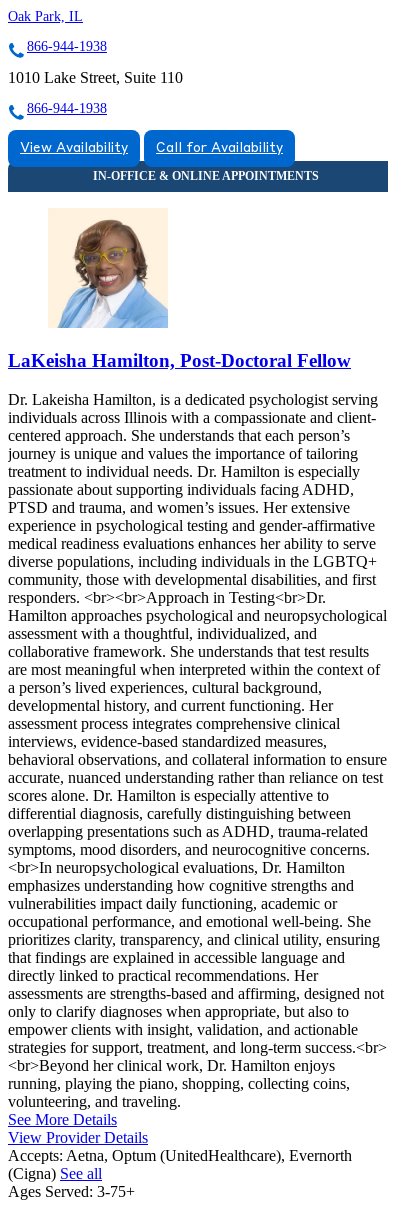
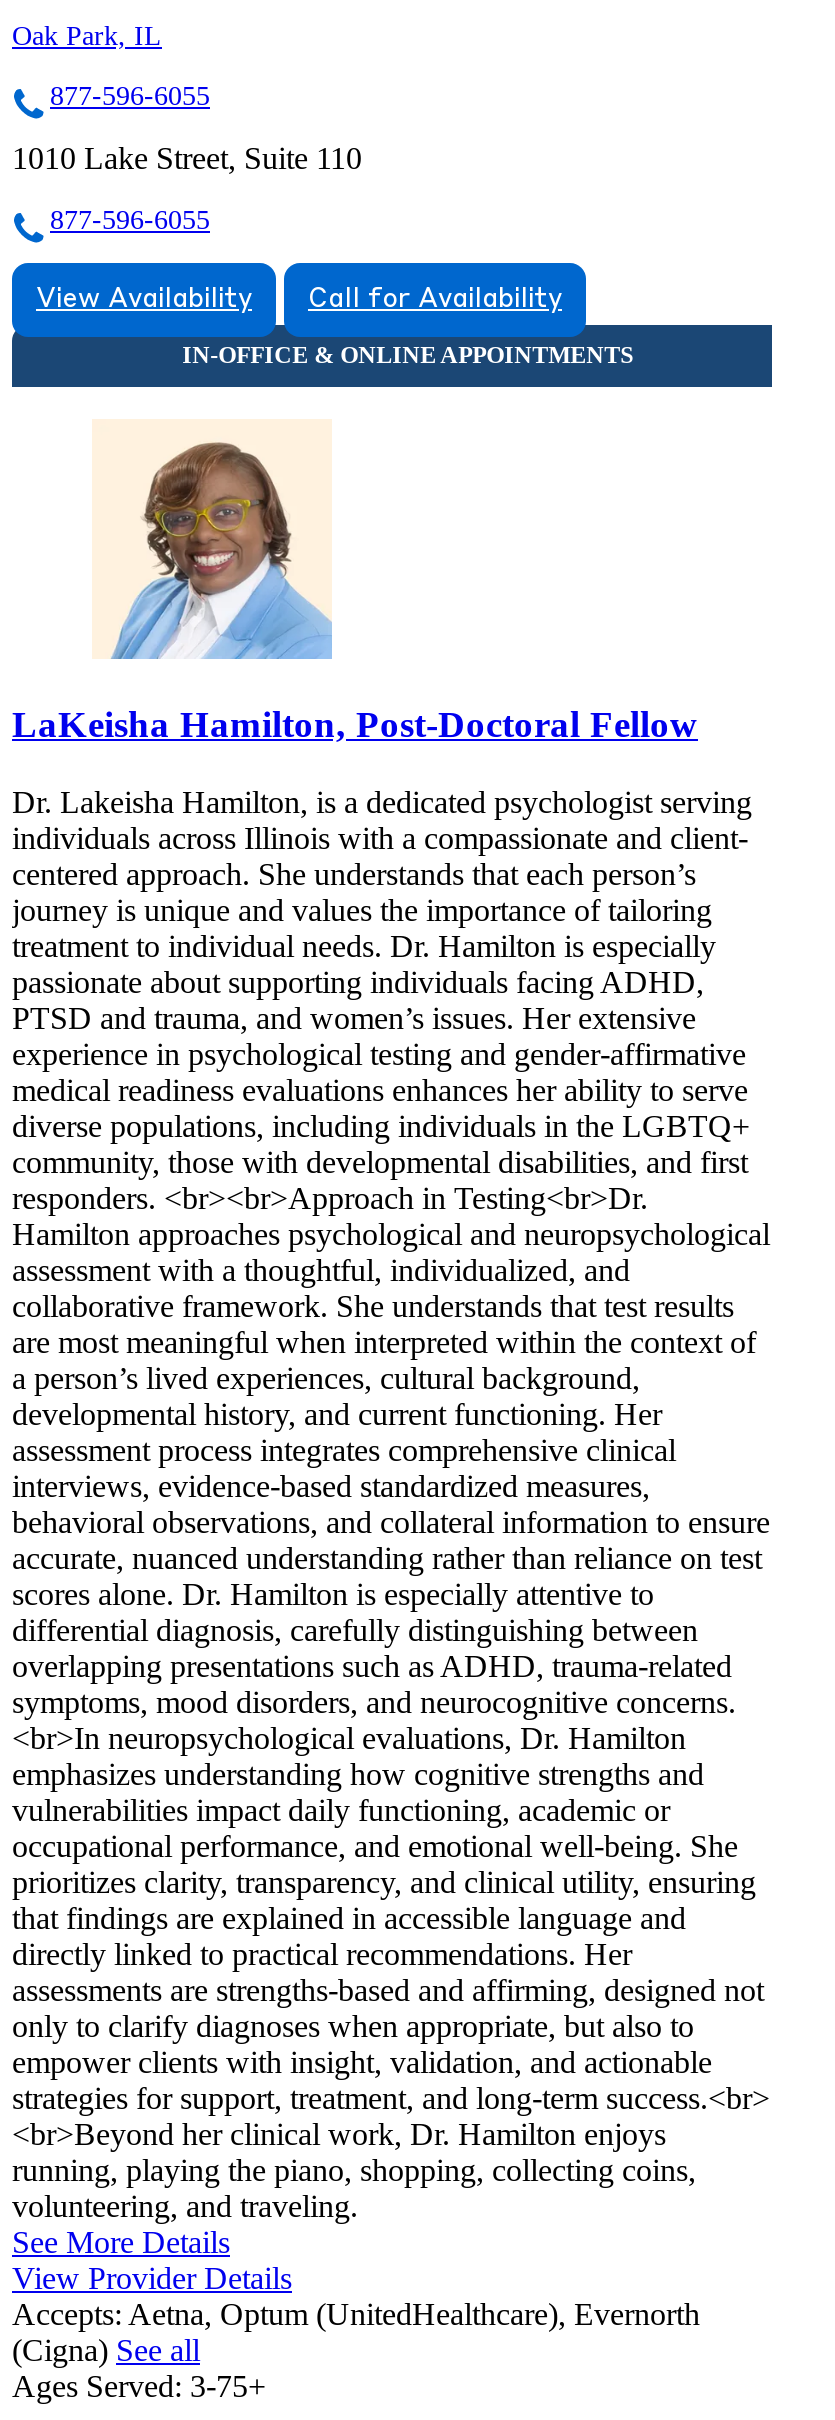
[27,39,107,54] 866-944-1938 -> [50,80,210,110] 877-596-6055
[27,101,107,116] 866-944-1938 -> [50,204,210,234] 877-596-6055

